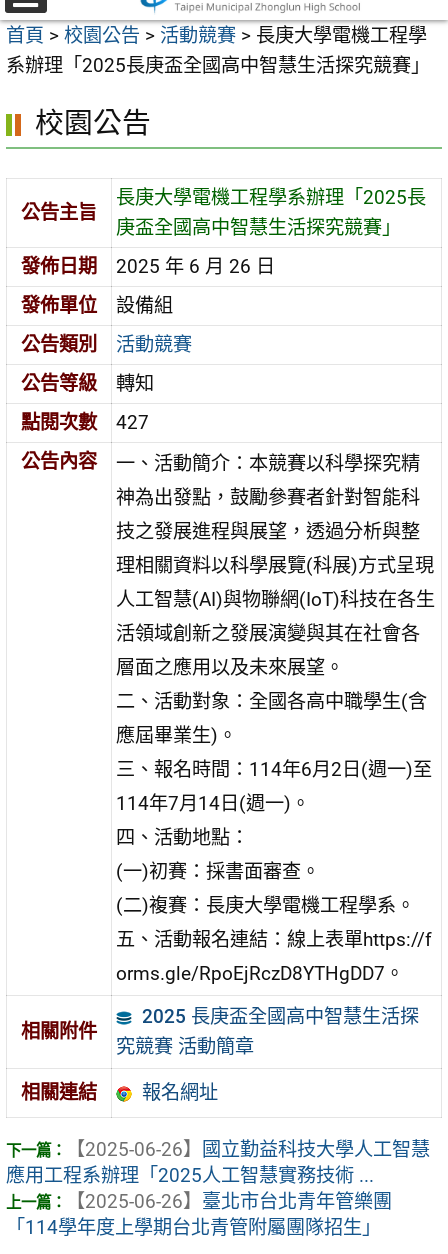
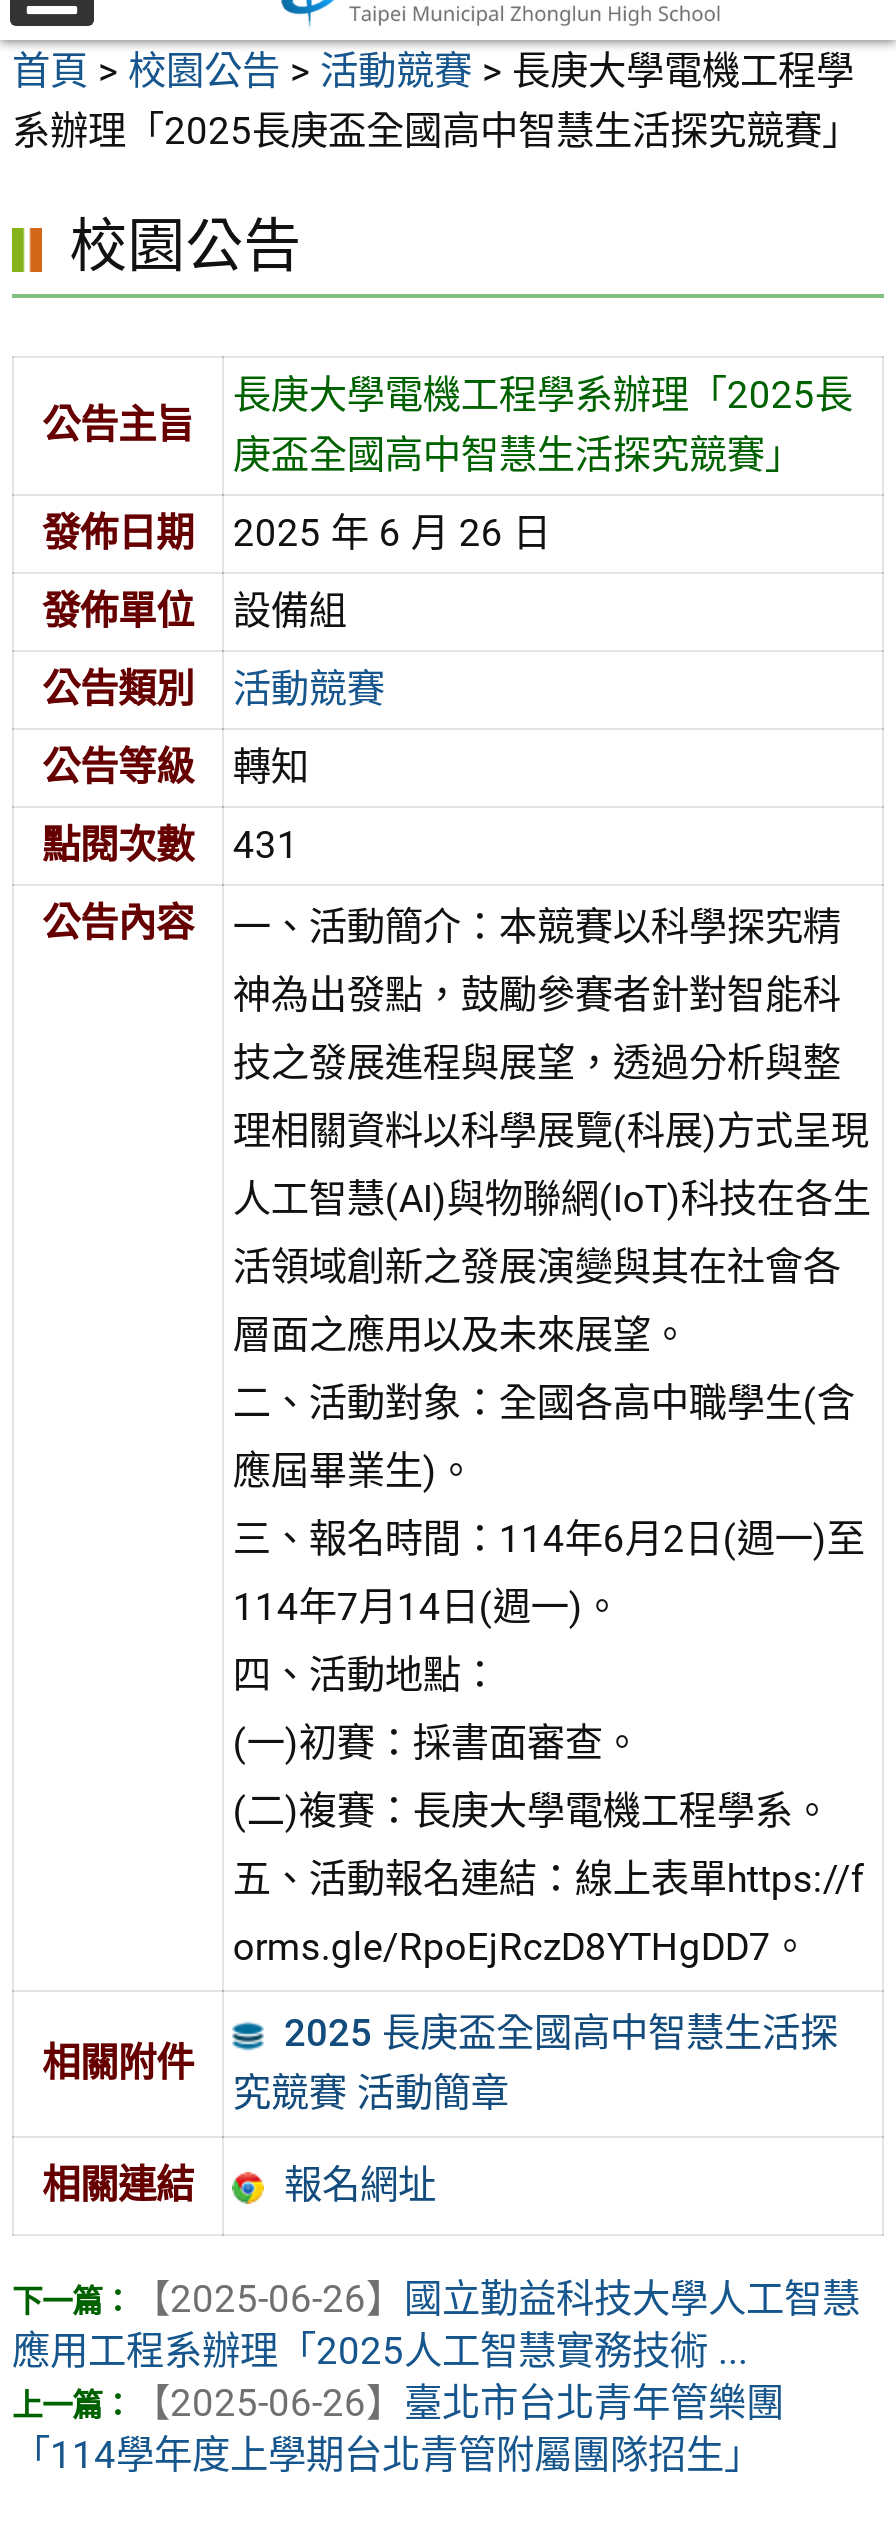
[21,411,149,434] 點閱次數 427 -> [42,823,299,869] 點閱次數 431

